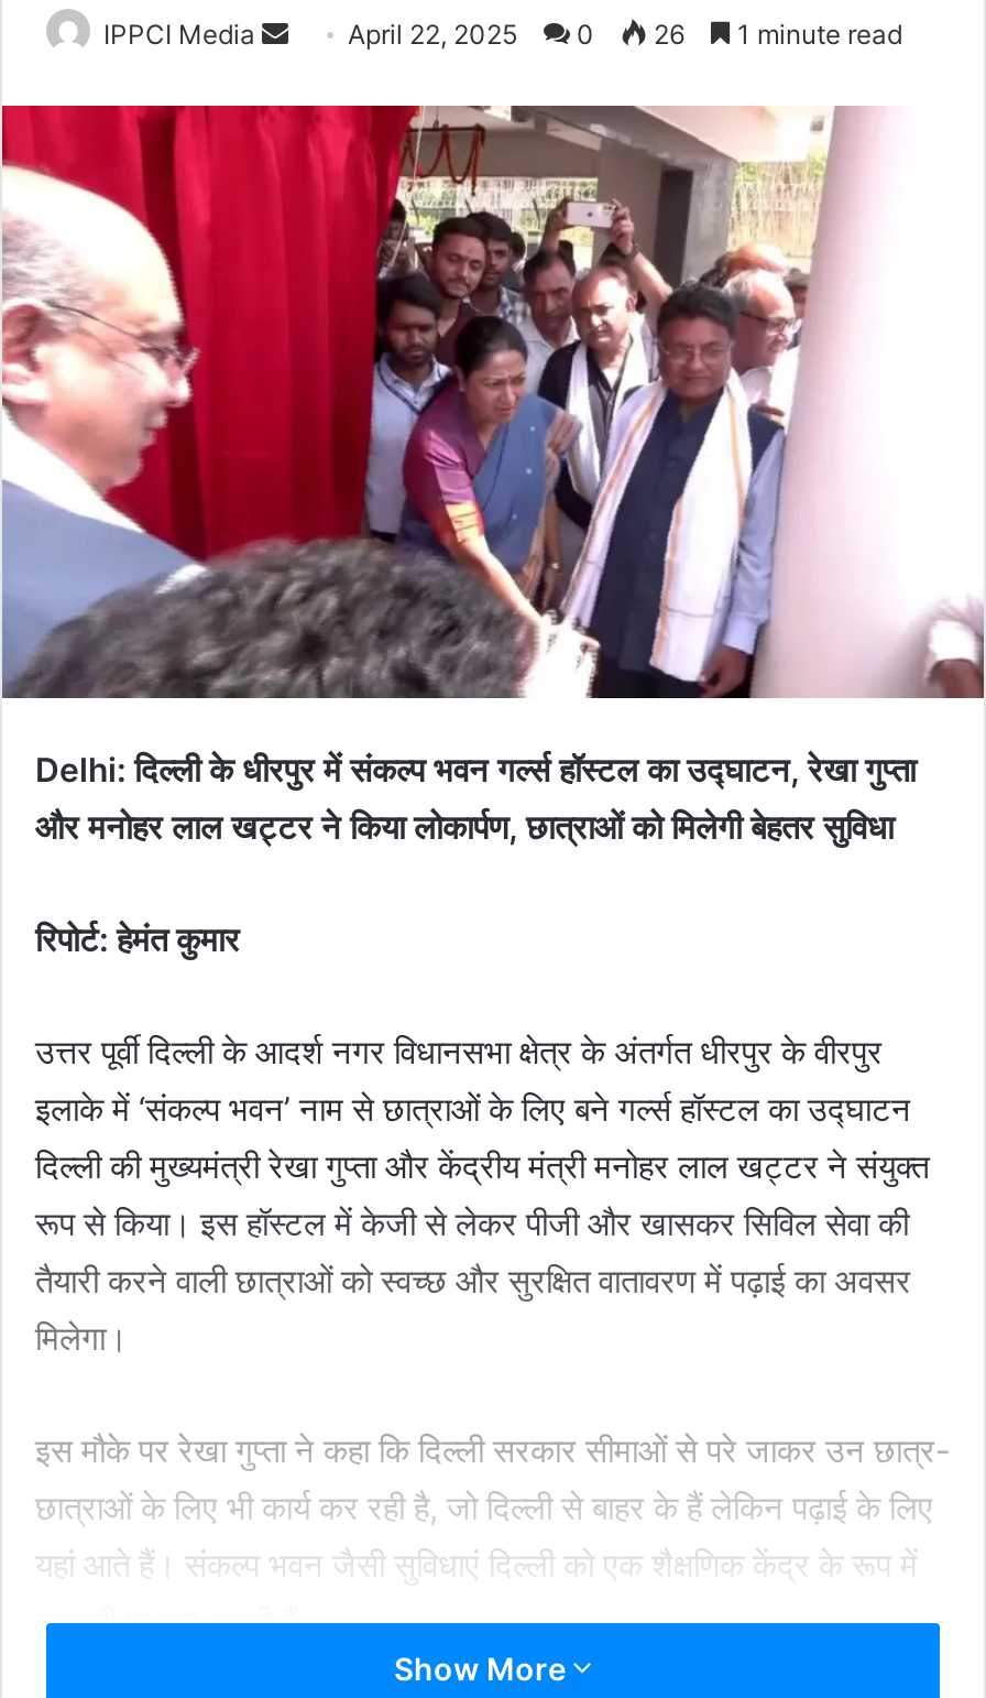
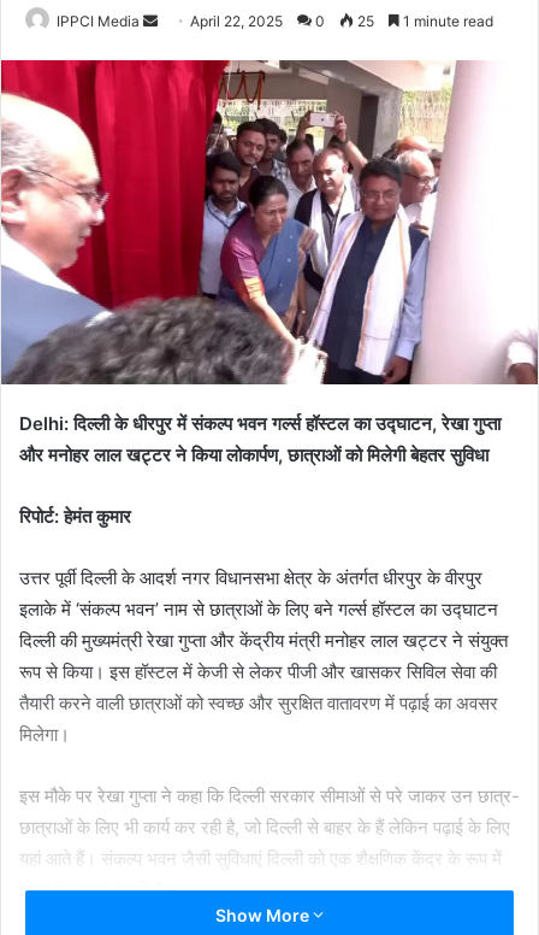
[647,18,684,51] 26 -> [354,12,374,30] 25

